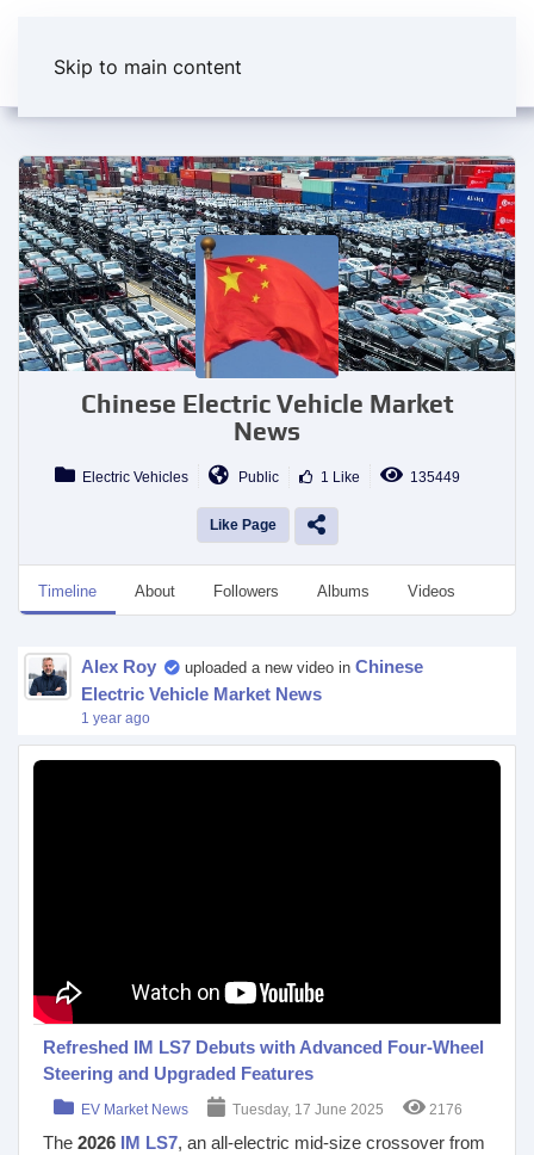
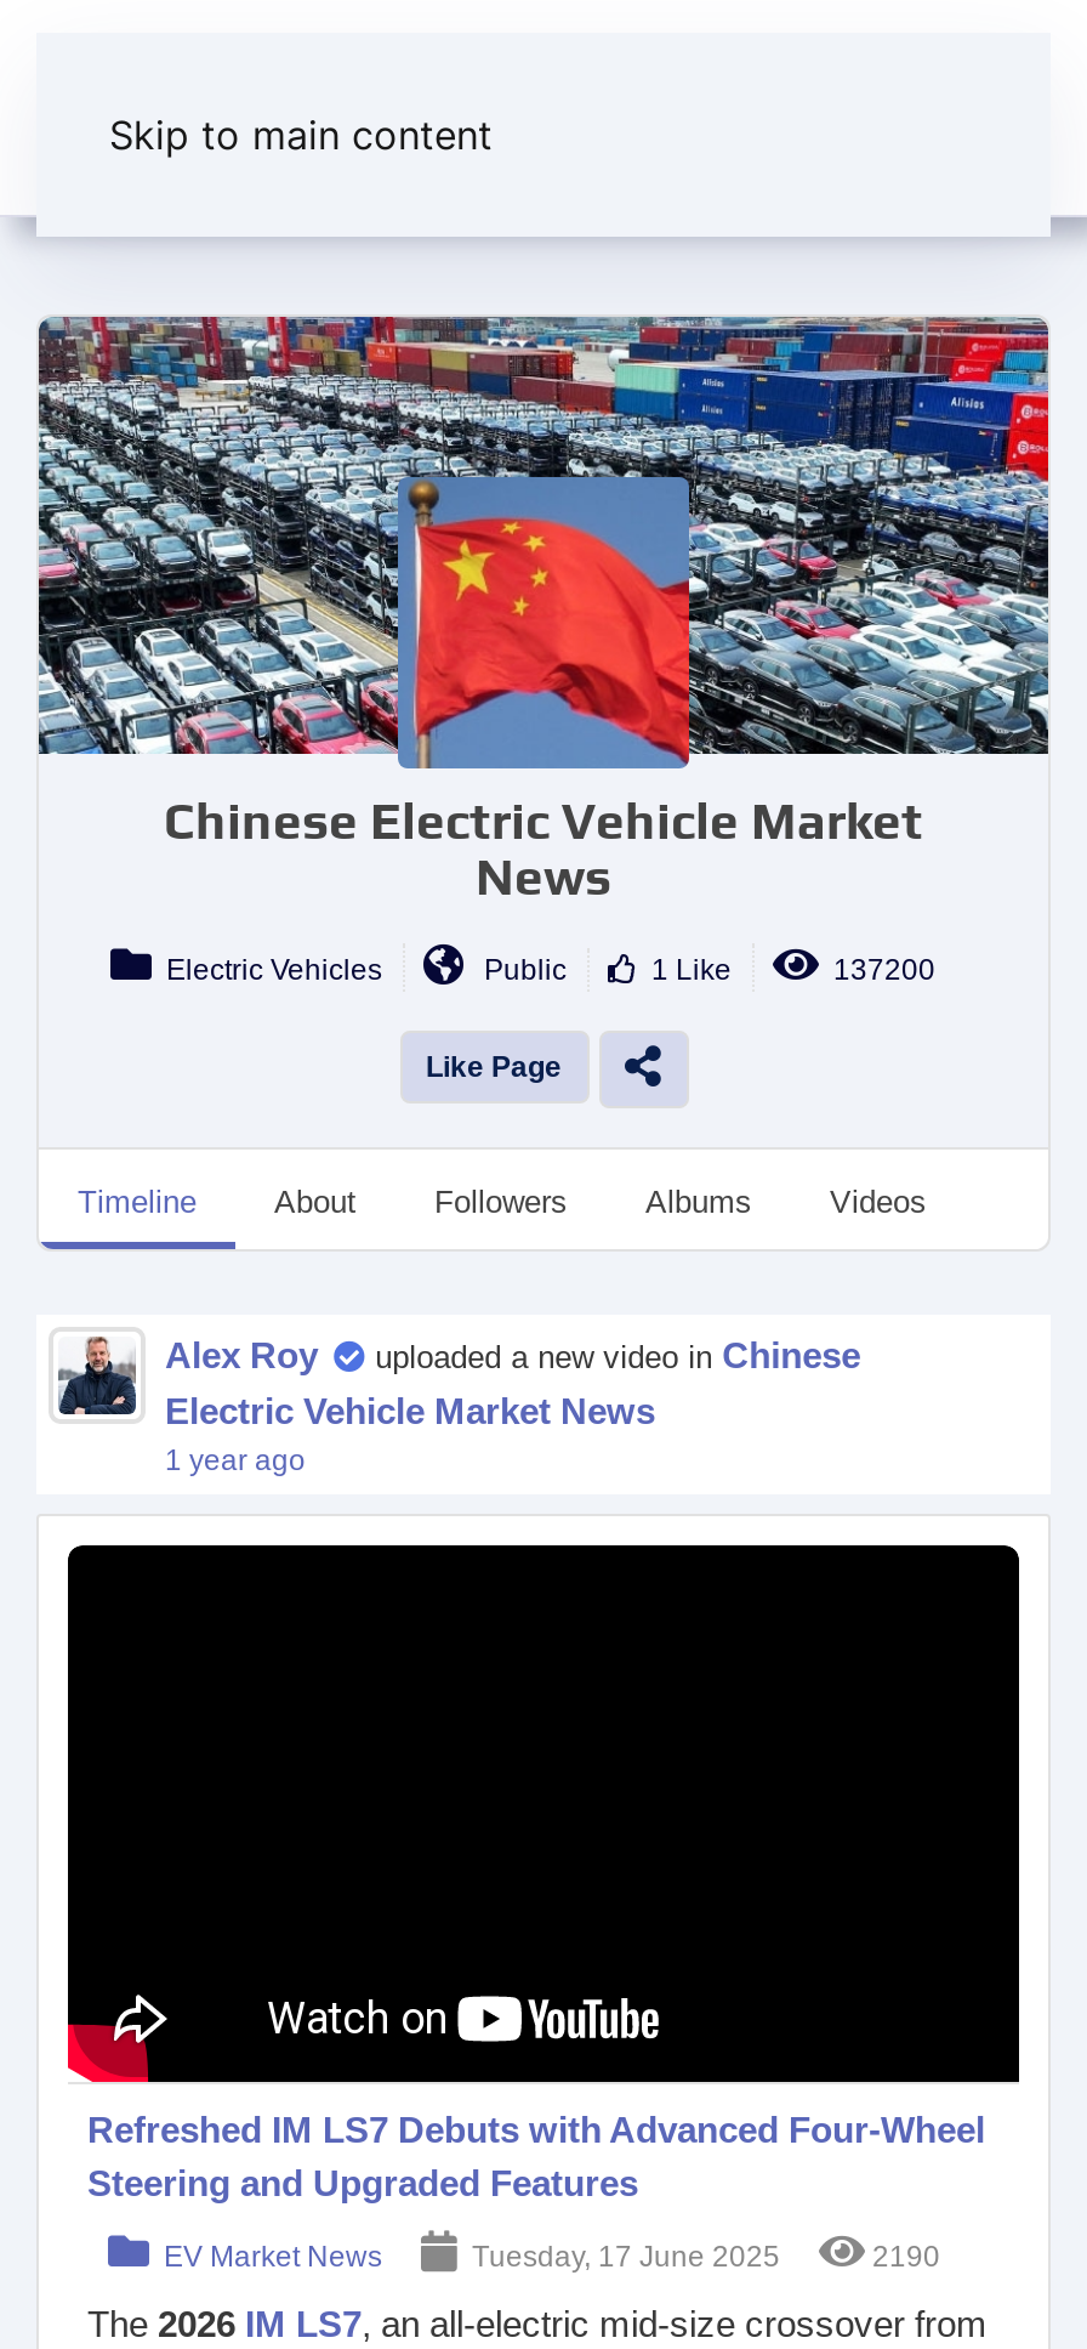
[402,469,460,486] 135449 -> [819,953,935,987] 137200
[425,1101,462,1117] 2176 -> [865,2239,940,2273] 2190

